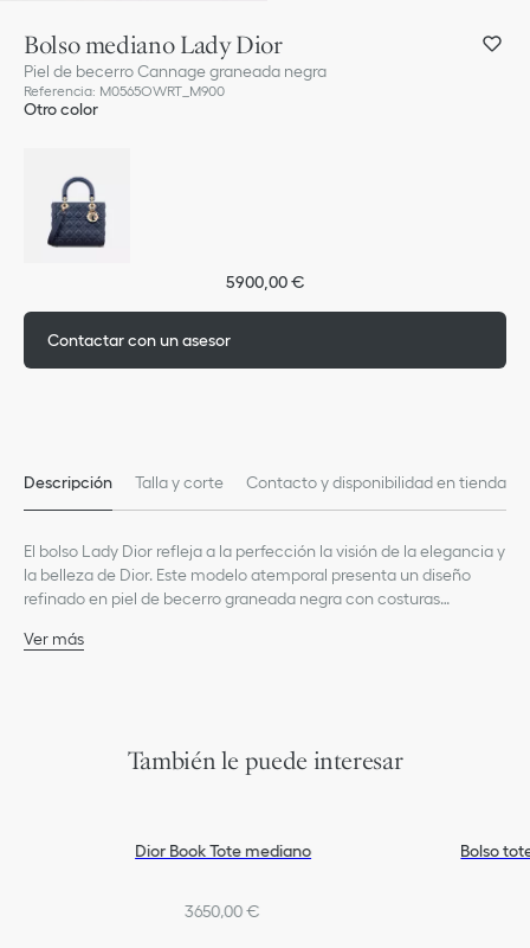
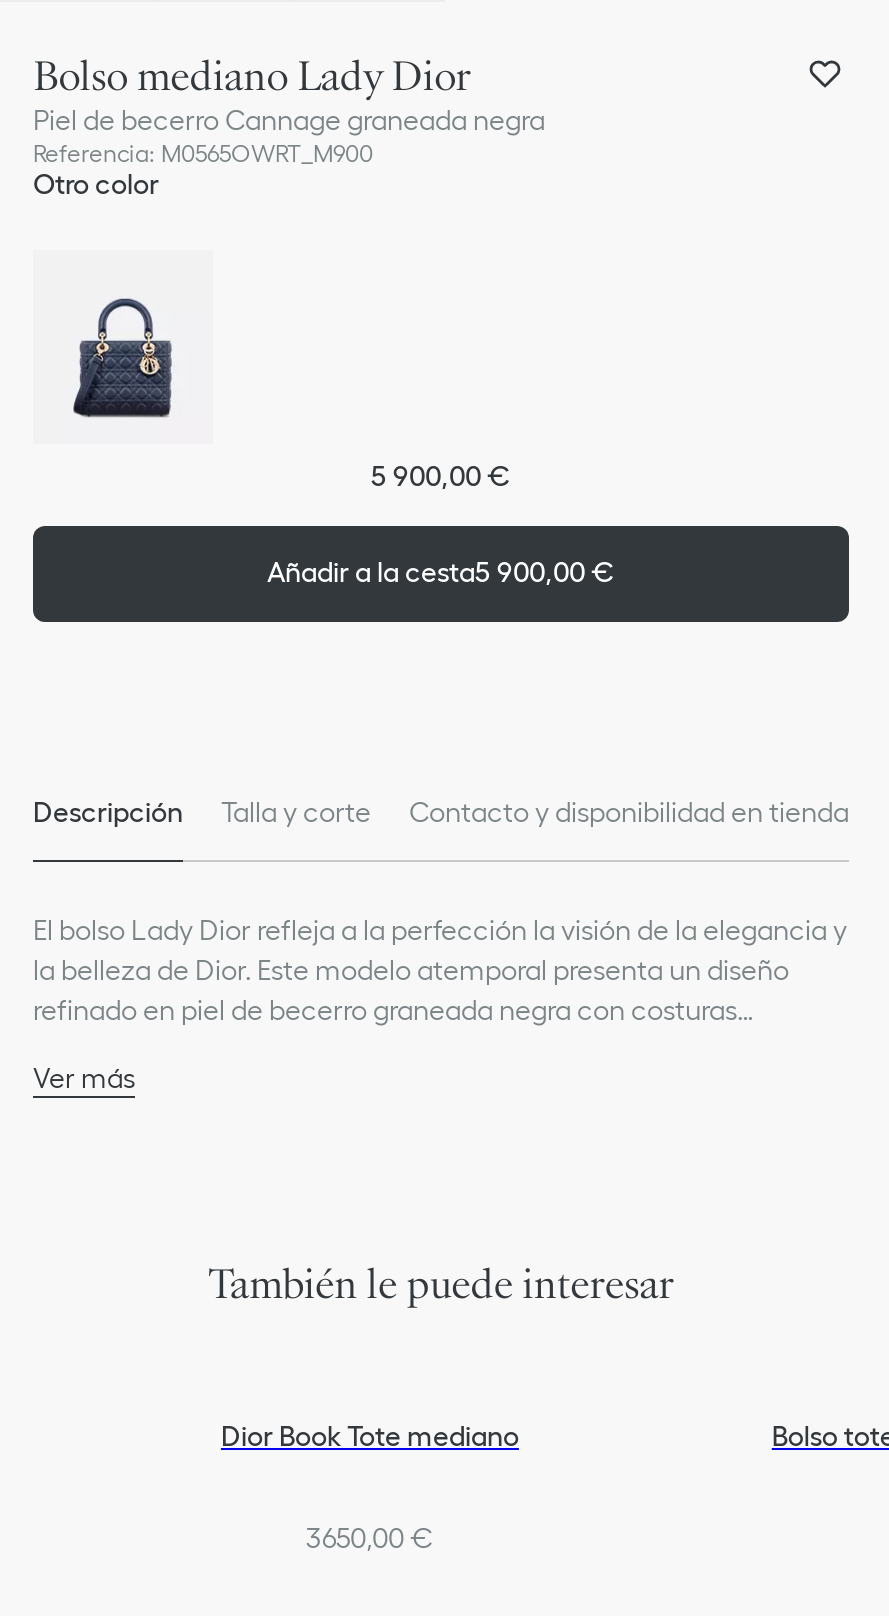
[225,273,305,292] 5900,00 € -> [371,460,511,492] 5 900,00 €
[47,330,231,349] Contactar con un asesor -> [267,557,615,589] Añadir a la cesta5 900,00 €

